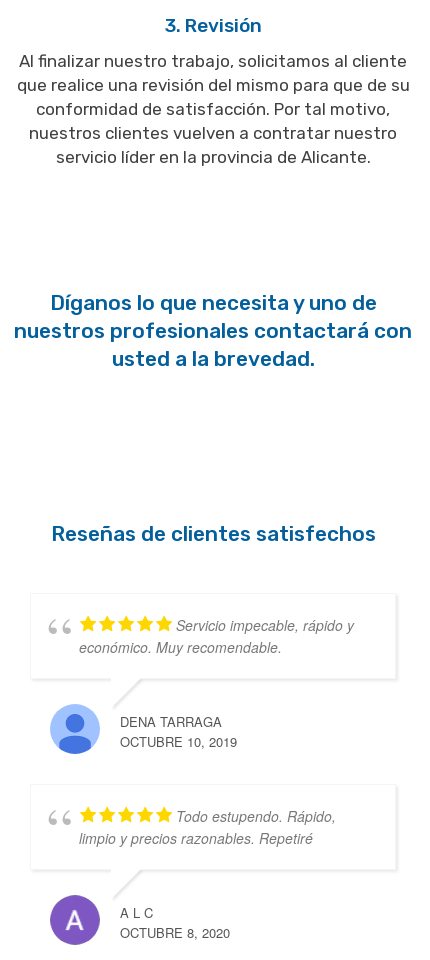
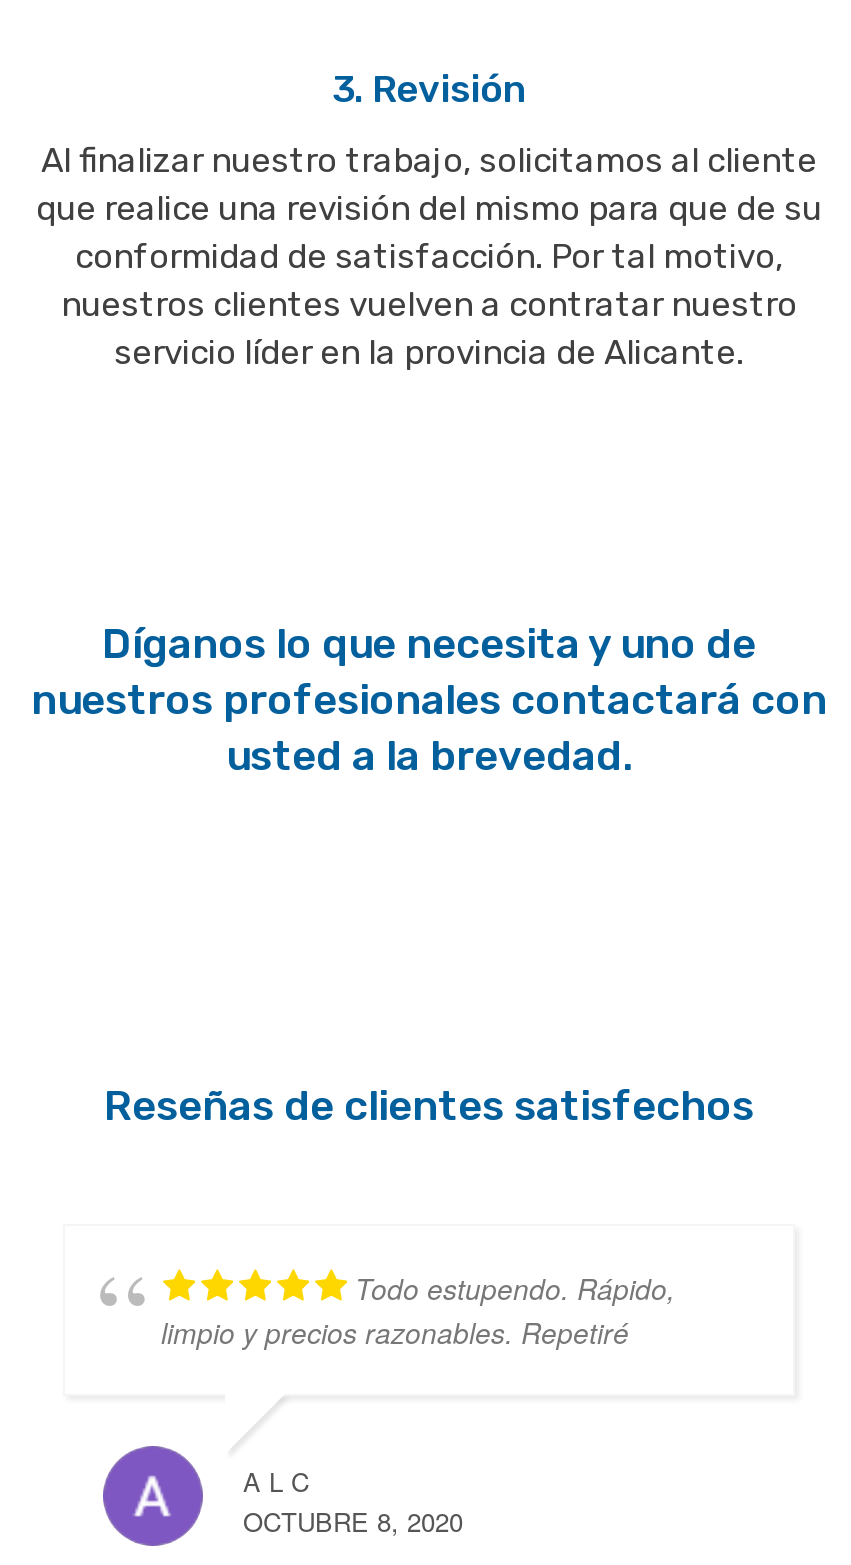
[79,615,354,657] Servicio impecable, rápido y | económico. Muy recomendable. -> none
[50,704,237,754] [image] | DENA TARRAGA | OCTUBRE 10, 2019 -> none

